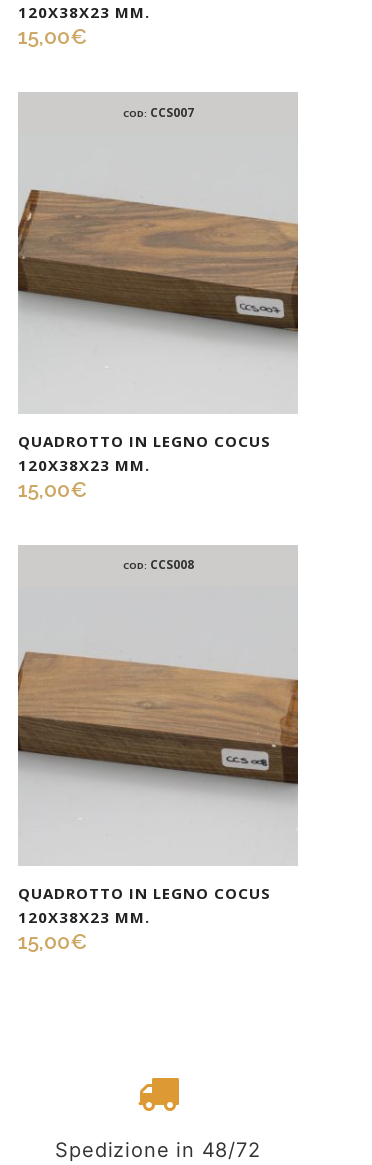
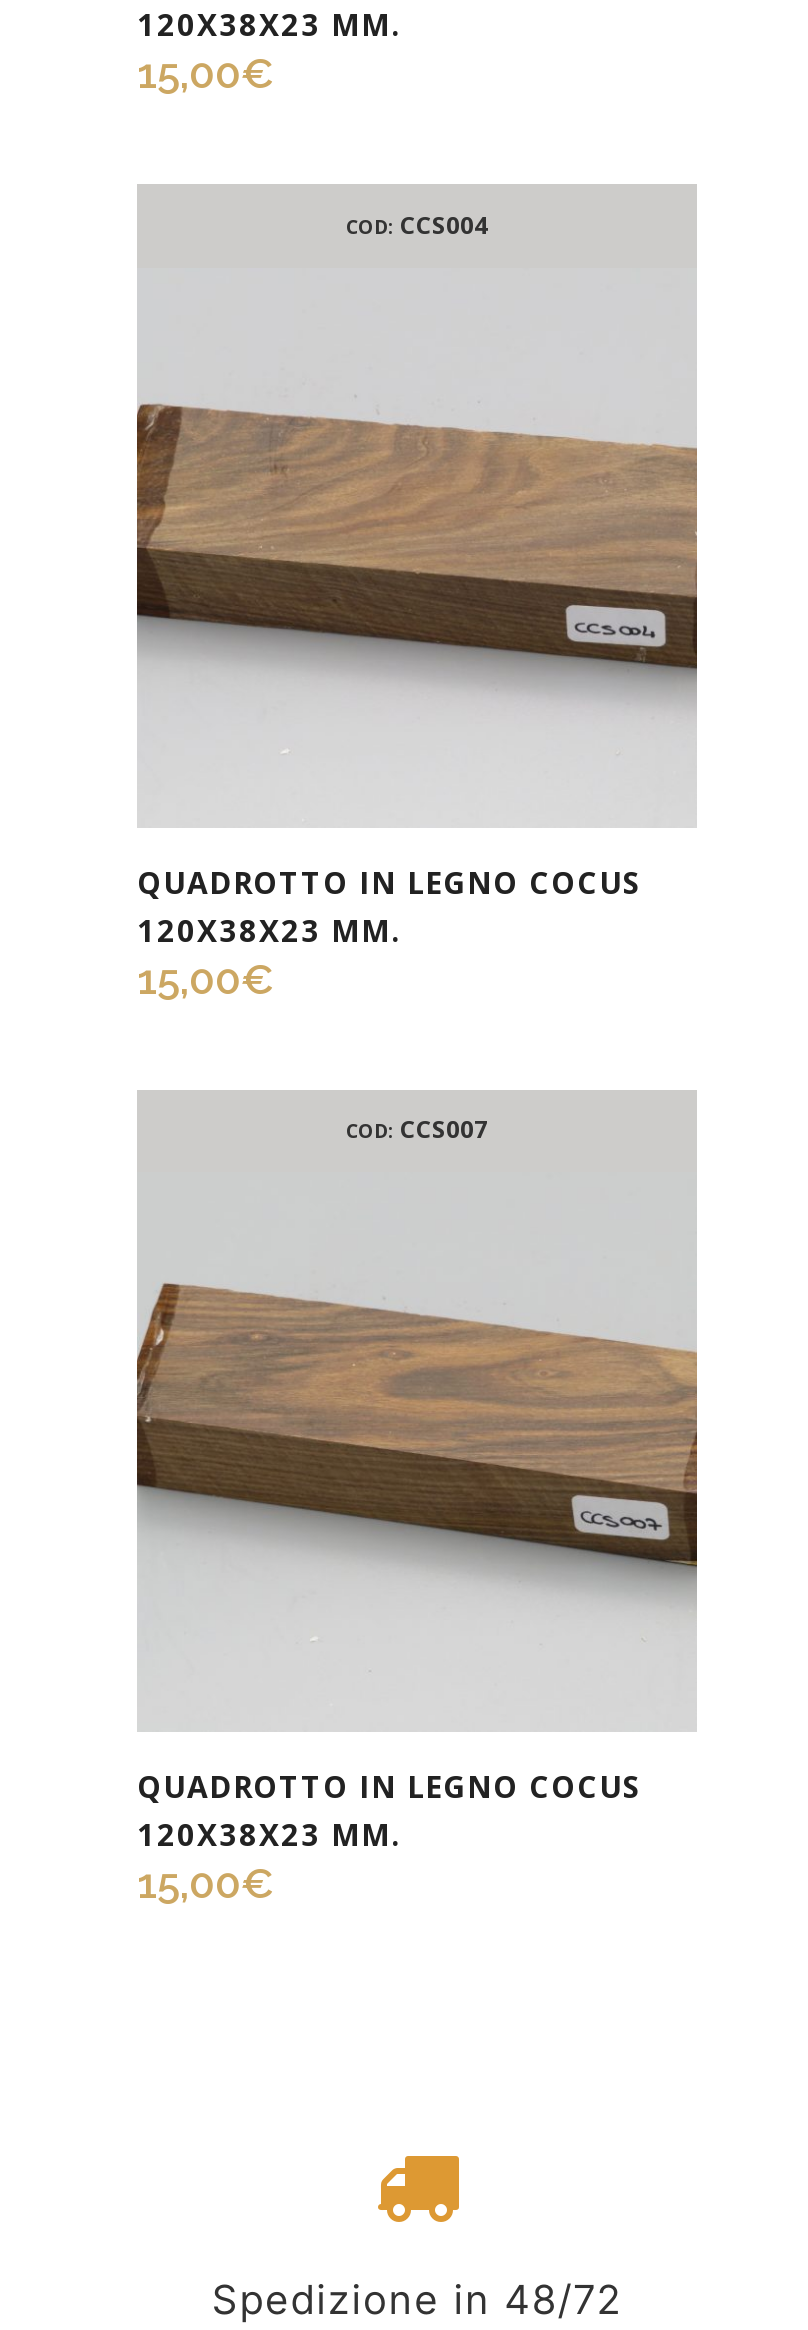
[122,104,193,121] COD: CCS007 -> [346,207,488,241] COD: CCS004
moved [17,189,298,334] -> [135,1282,697,1564]: [image]
[122,556,193,573] COD: CCS008 -> [346,1112,488,1146] COD: CCS007
moved [17,642,297,783] -> [135,380,697,670]: [image]

